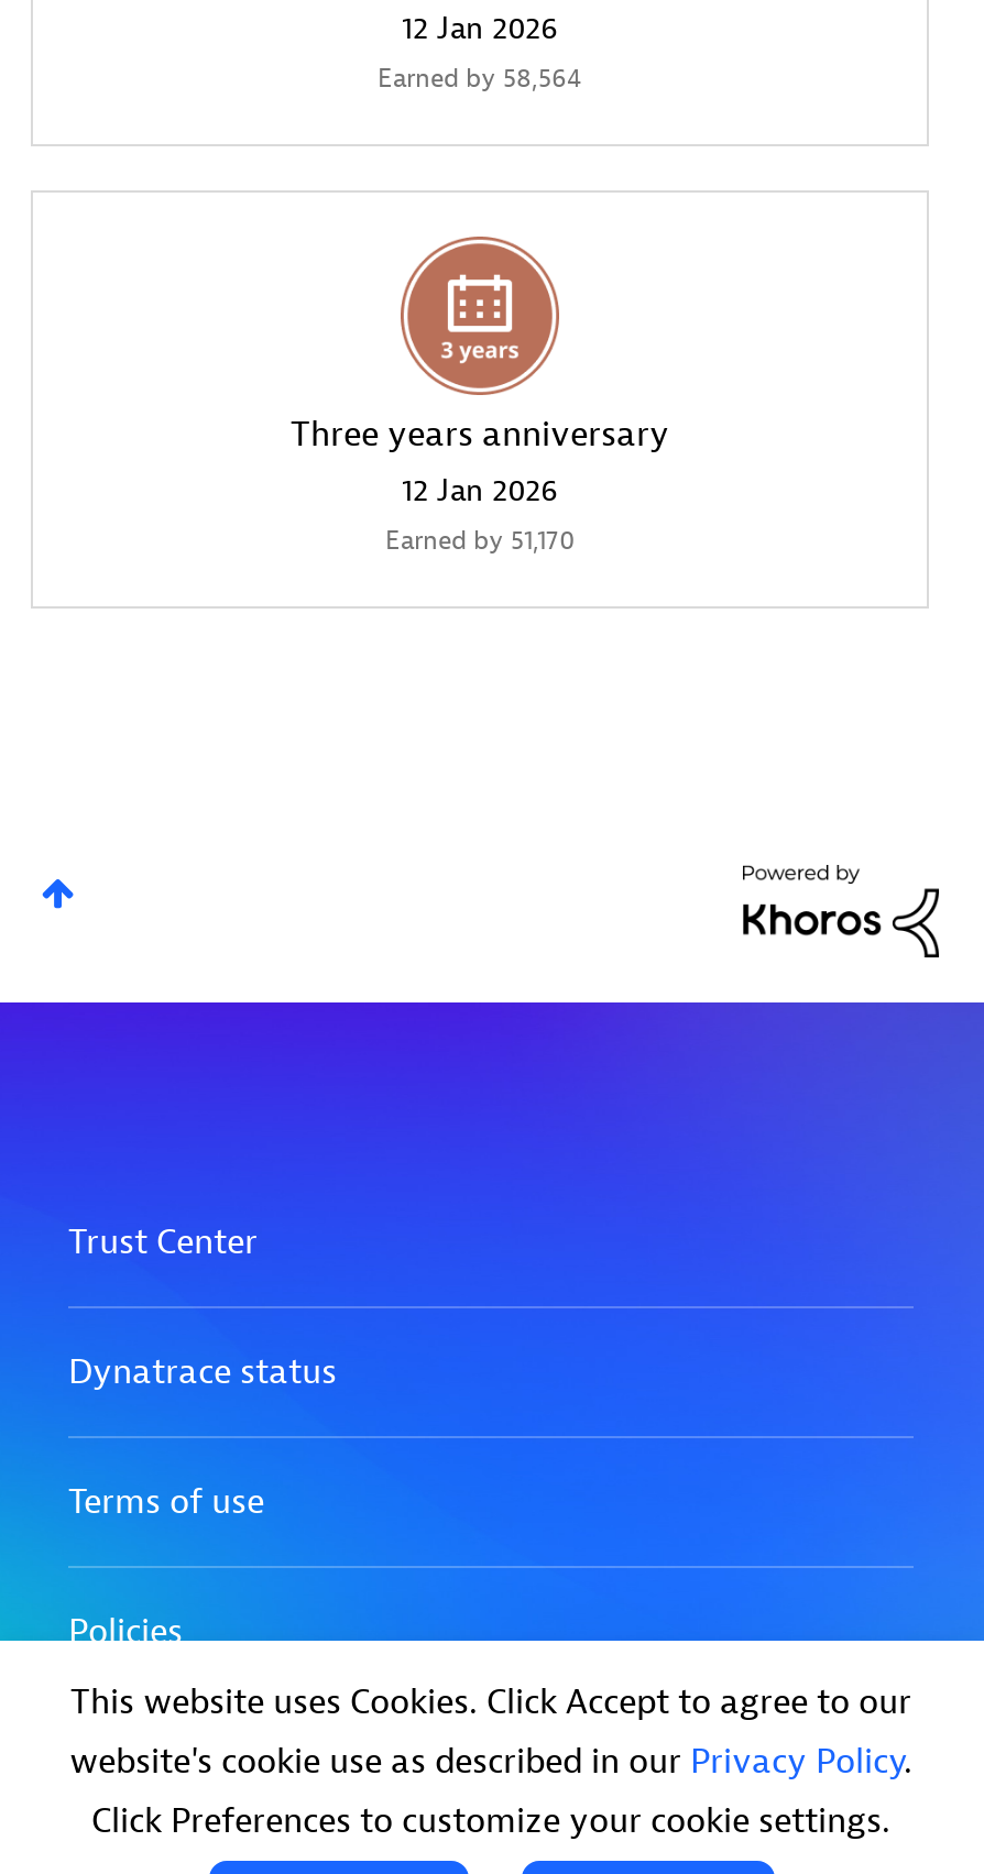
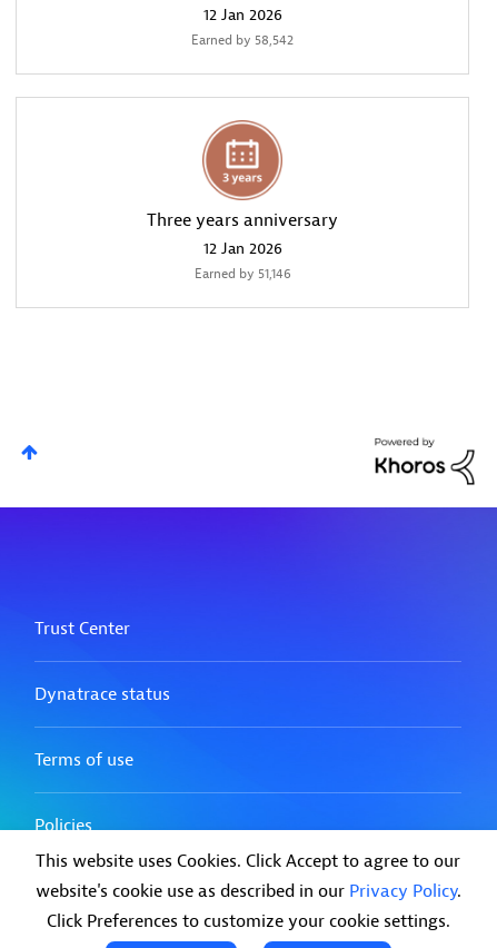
[378,61,582,96] Earned by 58,564 -> [191,31,294,49] Earned by 58,542
[385,523,575,558] Earned by 51,170 -> [194,265,291,283] Earned by 51,146

